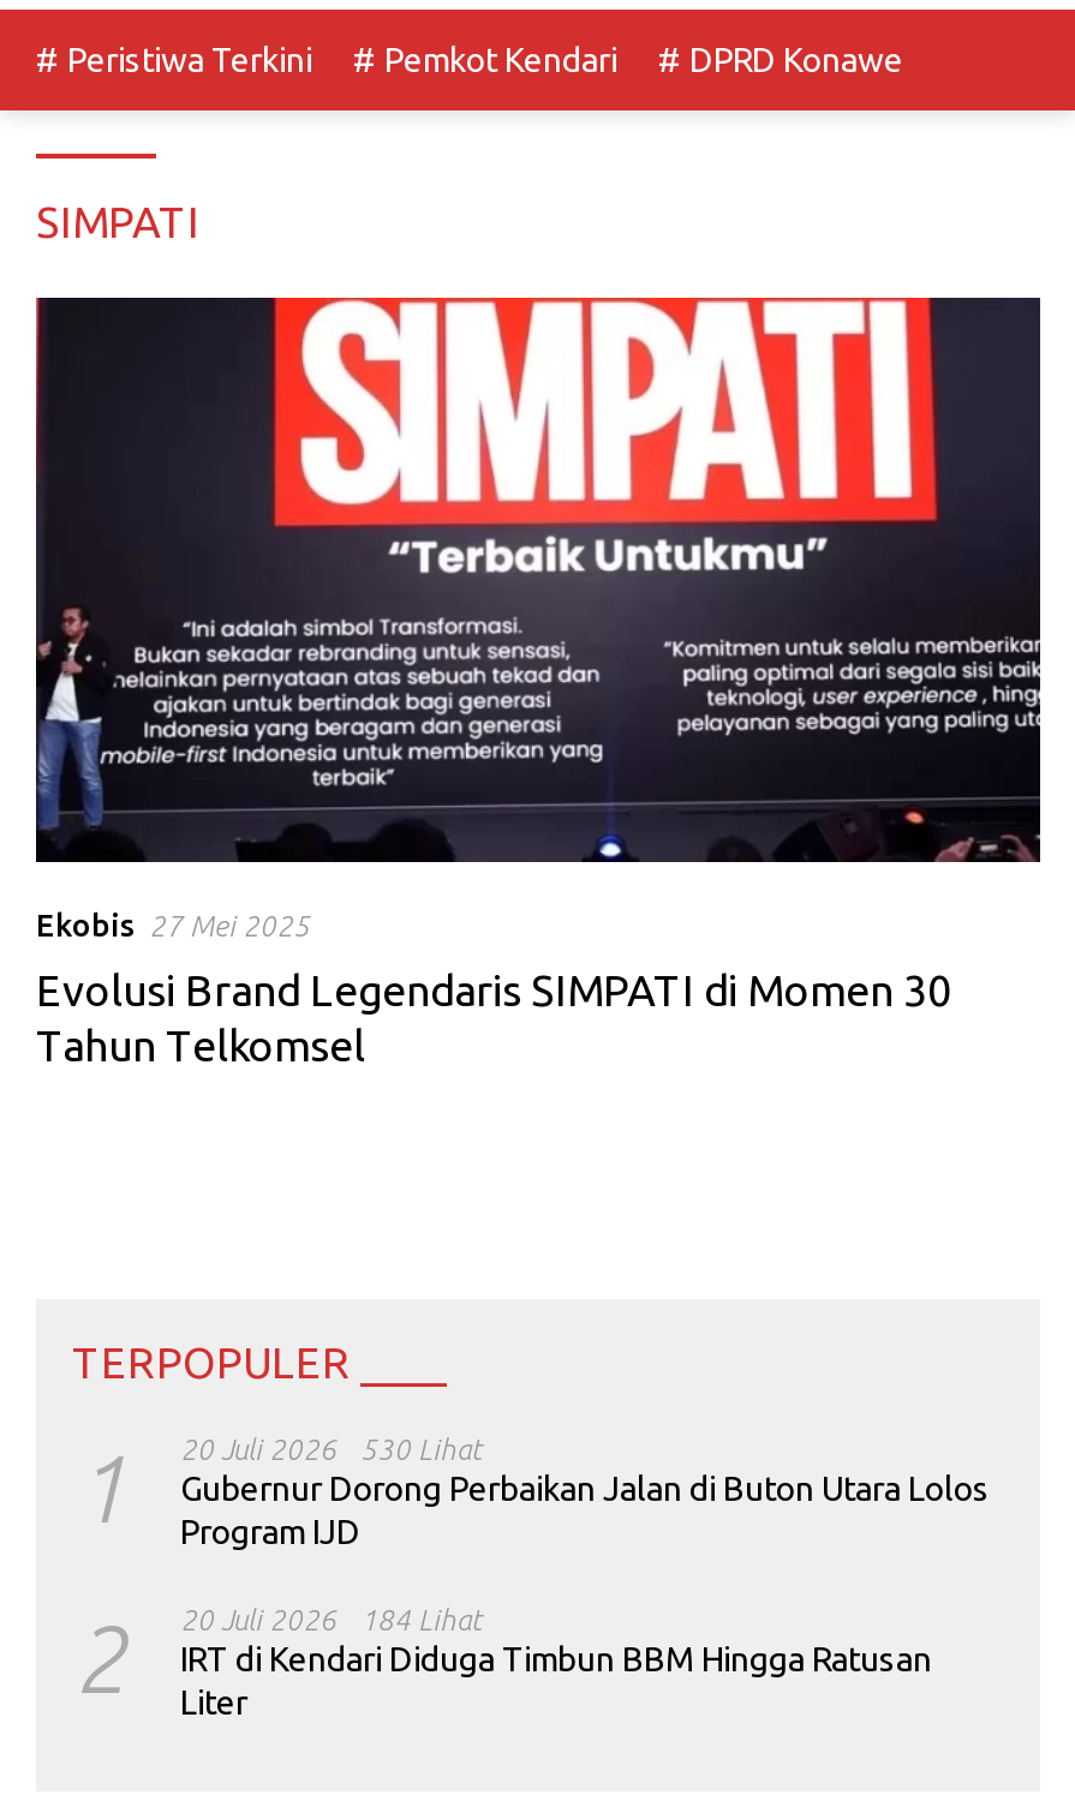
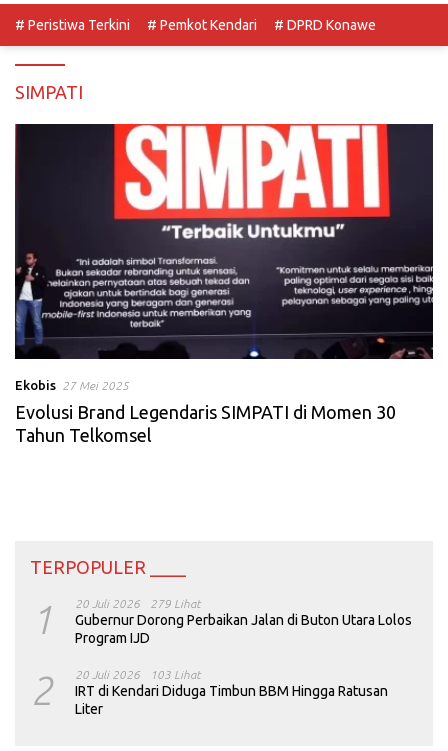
[72,1434,990,1552] 1 20 Juli 2026 Gubernur Dorong Perbaikan Jalan di Buton Utara Lolos Program IJD 530 Lihat -> [30,597,412,646] 1 20 Juli 2026 Gubernur Dorong Perbaikan Jalan di Buton Utara Lolos Program IJD 279 Lihat
[72,1604,932,1722] 2 20 Juli 2026 IRT di Kendari Diduga Timbun BBM Hingga Ratusan Liter 184 Lihat -> [30,668,388,717] 2 20 Juli 2026 IRT di Kendari Diduga Timbun BBM Hingga Ratusan Liter 103 Lihat

